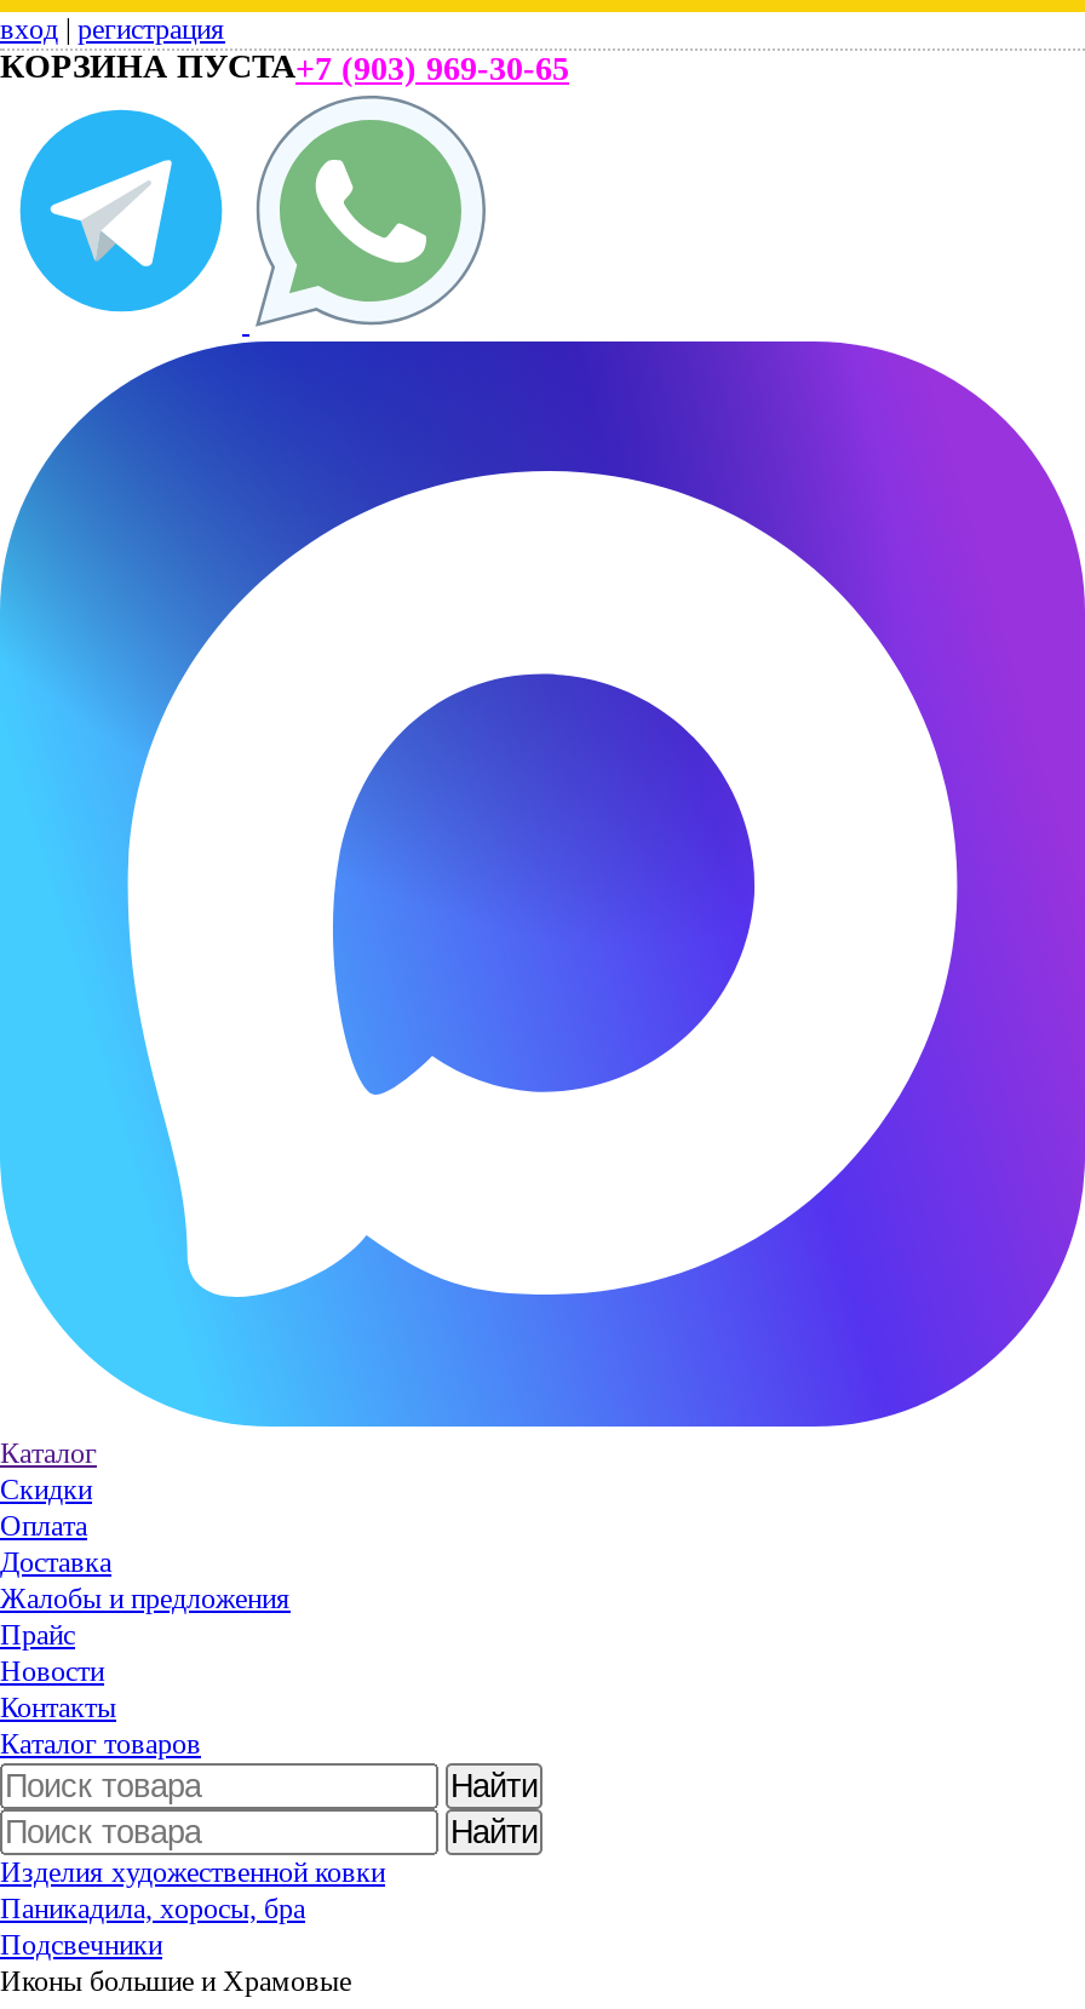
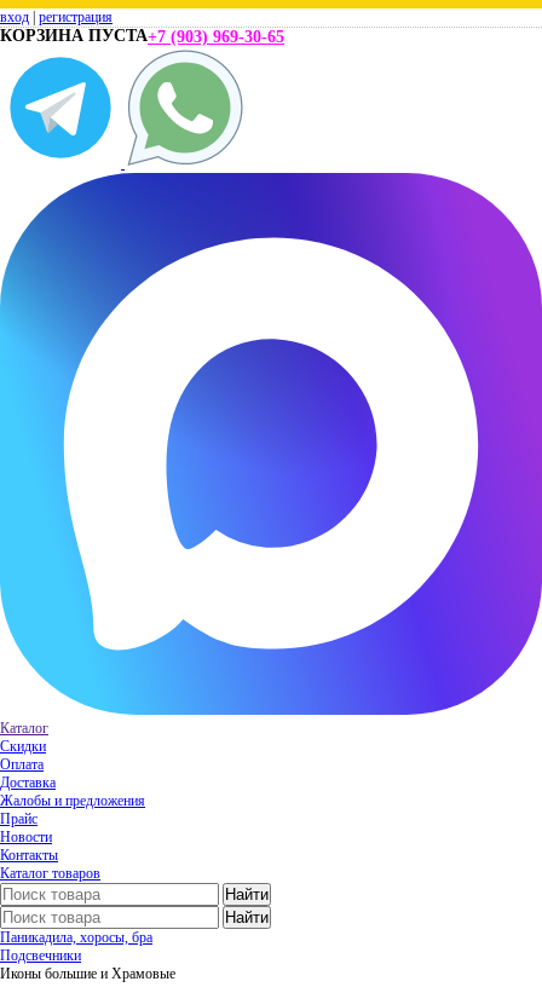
[0,1855,385,1889] Изделия художественной ковки -> none

